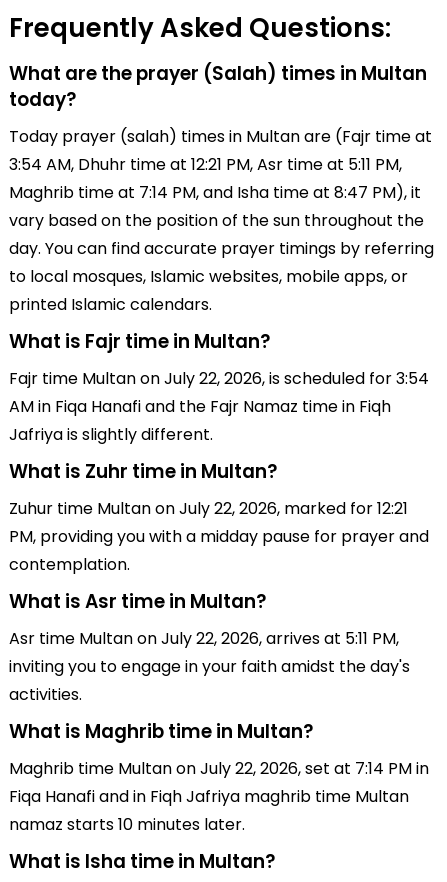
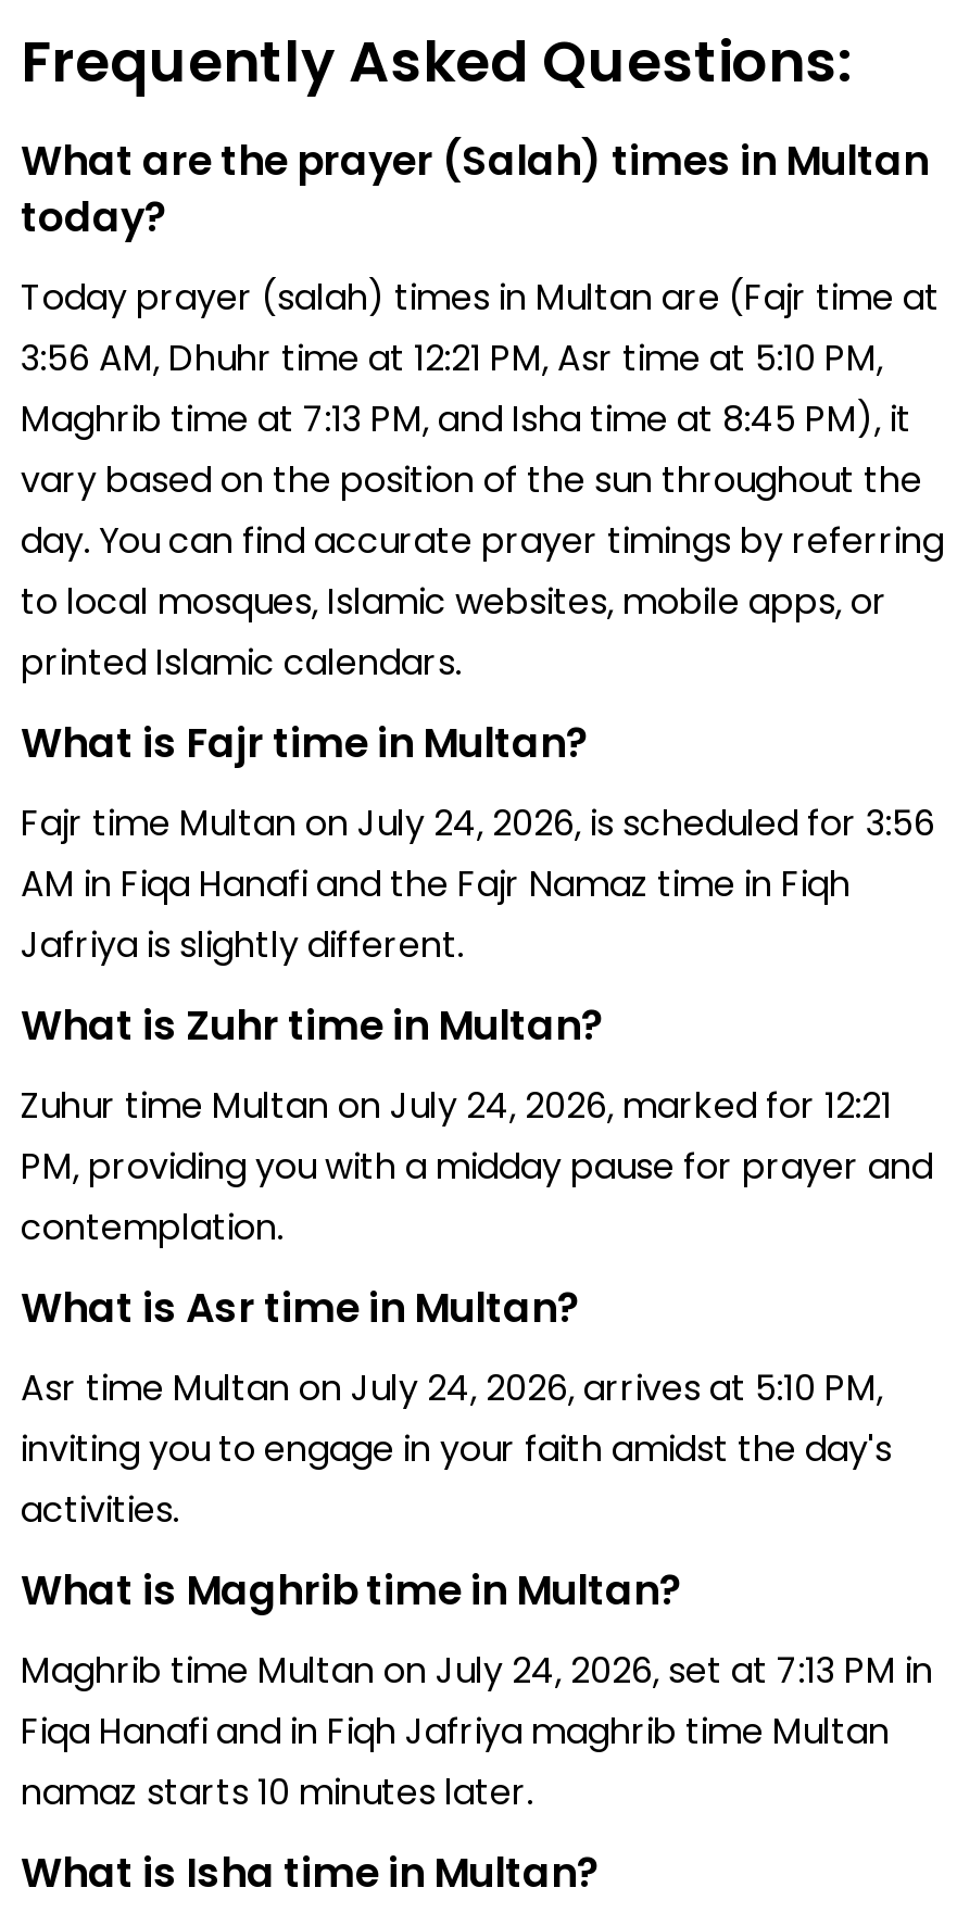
[9,153,402,176] 3:54 AM, Dhuhr time at 12:21 PM, Asr time at 5:11 PM, -> [21,333,883,383] 3:56 AM, Dhuhr time at 12:21 PM, Asr time at 5:10 PM,
[9,181,421,204] Maghrib time at 7:14 PM, and Isha time at 8:47 PM), it -> [21,394,911,444] Maghrib time at 7:13 PM, and Isha time at 8:45 PM), it
[9,367,429,390] Fajr time Multan on July 22, 2026, is scheduled for 3:54 -> [21,798,935,848] Fajr time Multan on July 24, 2026, is scheduled for 3:56
[9,497,408,520] Zuhur time Multan on July 22, 2026, marked for 12:21 -> [21,1081,892,1131] Zuhur time Multan on July 24, 2026, marked for 12:21
[9,627,399,650] Asr time Multan on July 22, 2026, arrives at 5:11 PM, -> [21,1363,883,1413] Asr time Multan on July 24, 2026, arrives at 5:10 PM,
[9,757,429,780] Maghrib time Multan on July 22, 2026, set at 7:14 PM in -> [21,1646,933,1696] Maghrib time Multan on July 24, 2026, set at 7:13 PM in

